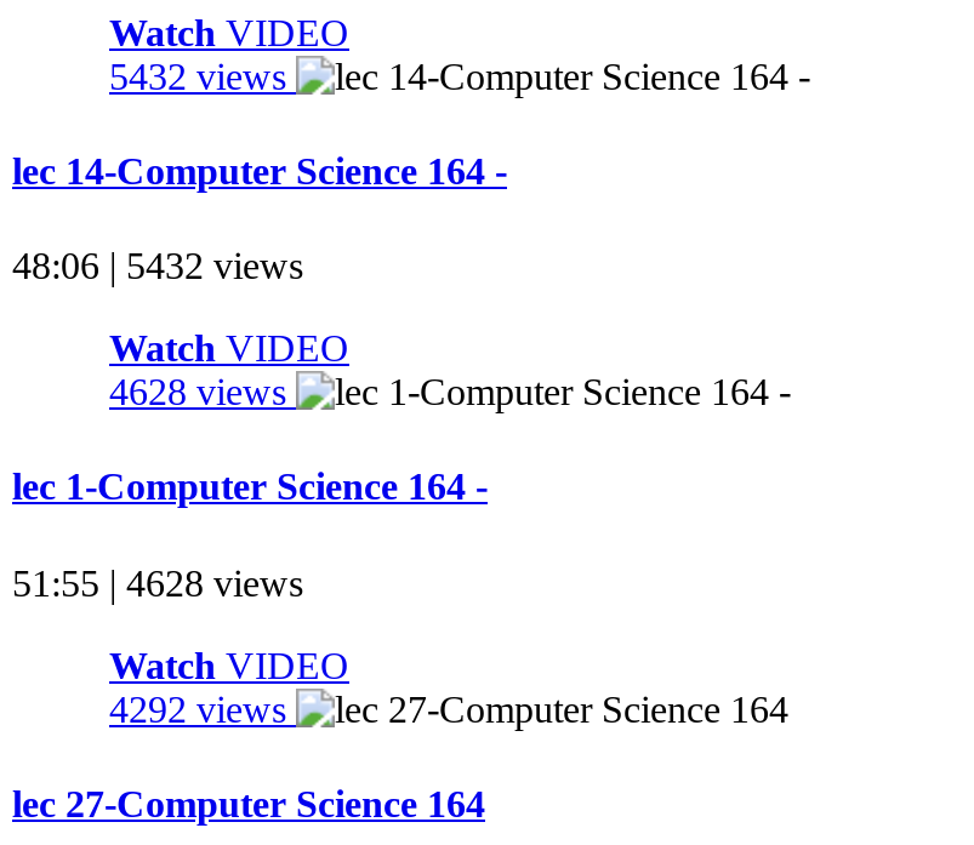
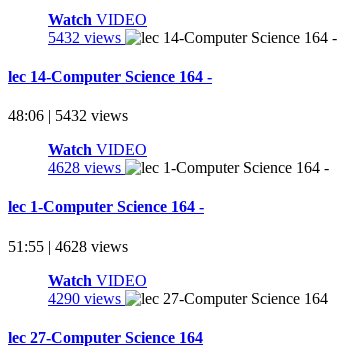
[109,688,296,729] 4292 views -> [48,290,125,307] 4290 views

